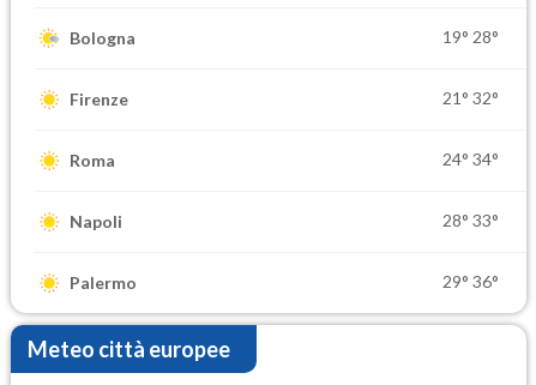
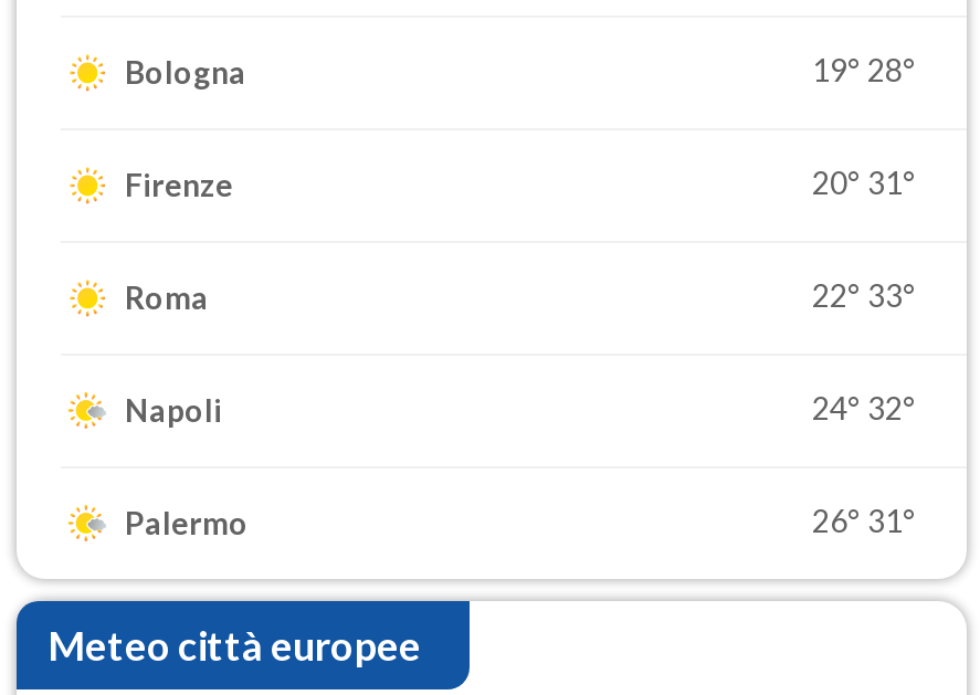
[442,88,499,108] 21° 32° -> [812,164,916,201] 20° 31°
[442,149,499,169] 24° 34° -> [812,276,916,314] 22° 33°
[442,210,499,230] 28° 33° -> [812,389,916,427] 24° 32°
[442,271,499,292] 29° 36° -> [812,502,916,539] 26° 31°

